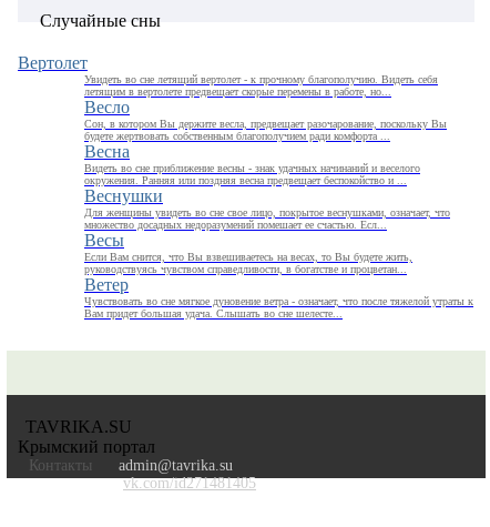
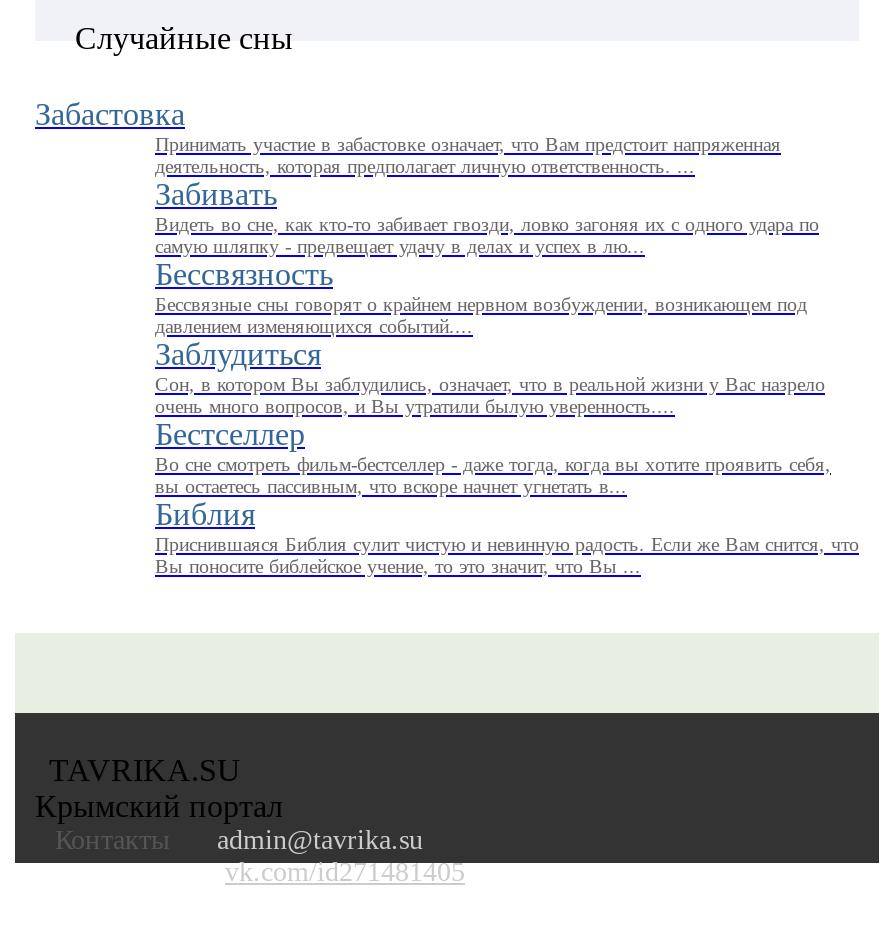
[18,53,473,319] Вертолет | Увидеть во сне летящий вертолет - к прочному благополучию. Видеть себя | летящим в вертолете предвещает скорые перемены в работе, но... | Весло | Сон, в котором Вы держите весла, предвещает разочарование, поскольку Вы | будете жертвовать собственным благополучием ради комфорта ... | Весна | Видеть во сне приближение весны - знак удачных начинаний и веселого | окружения. Ранняя или поздняя весна предвещает беспокойство и ... | Веснушки | Для женщины увидеть во сне свое лицо, покрытое веснушками, означает, что | множество досадных недоразумений помешает ее счастью. Есл... | Весы | Если Вам снится, что Вы взвешиваетесь на весах, то Вы будете жить, | руководствуясь чувством справедливости, в богатстве и процветан... | Ветер | Чувствовать во сне мягкое дуновение ветра - означает, что после тяжелой утраты к | Вам придет большая удача. Слышать во сне шелесте... -> [35,96,859,576] Забастовка | Принимать участие в забастовке означает, что Вам предстоит напряженная | деятельность, которая предполагает личную ответственность. ... | Забивать | Видеть во сне, как кто-то забивает гвозди, ловко загоняя их с одного удара по | самую шляпку - предвещает удачу в делах и успех в лю... | Бессвязность | Бессвязные сны говорят о крайнем нервном возбуждении, возникающем под | давлением изменяющихся событий.... | Заблудиться | Сон, в котором Вы заблудились, означает, что в реальной жизни у Вас назрело | очень много вопросов, и Вы утратили былую уверенность.... | Бестселлер | Во сне смотреть фильм-бестселлер - даже тогда, когда вы хотите проявить себя, | вы остаетесь пассивным, что вскоре начнет угнетать в... | Библия | Приснившаяся Библия сулит чистую и невинную радость. Если же Вам снится, что | Вы поносите библейское учение, то это значит, что Вы ...

